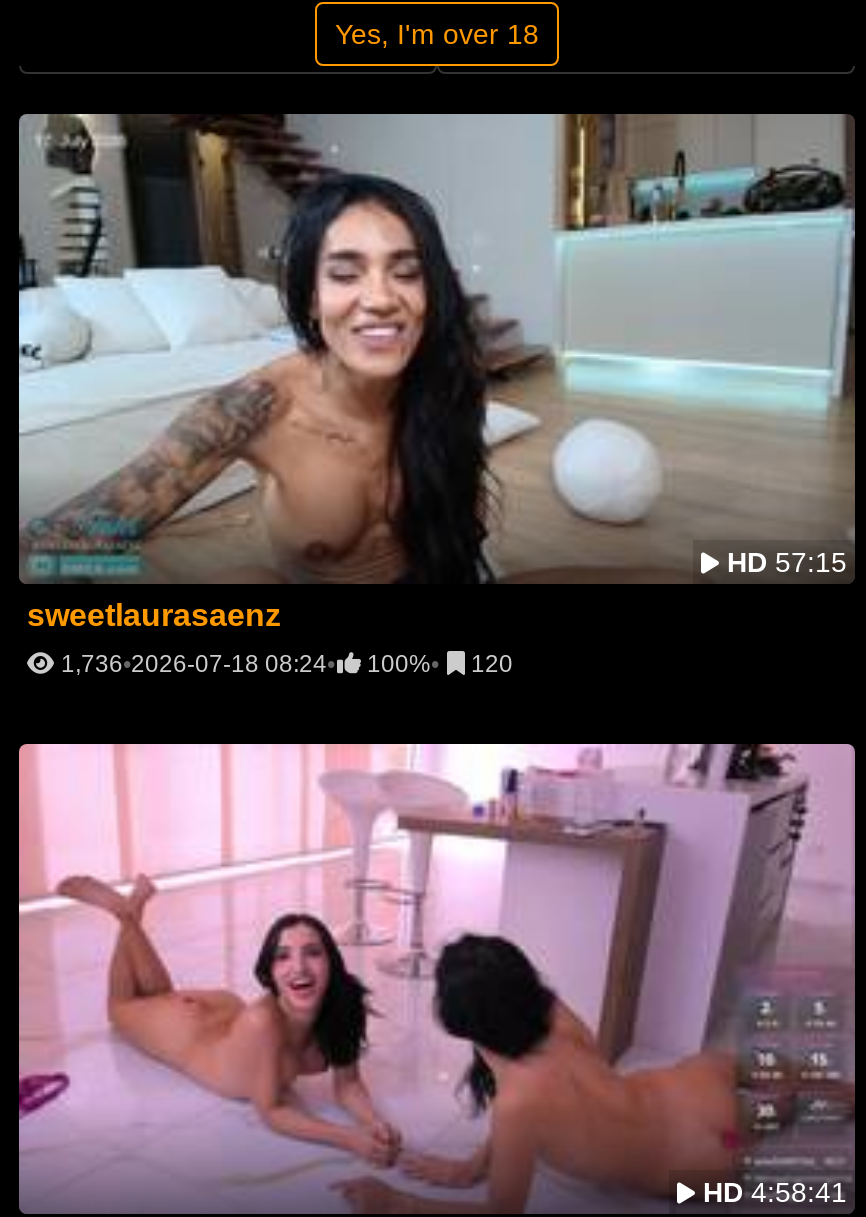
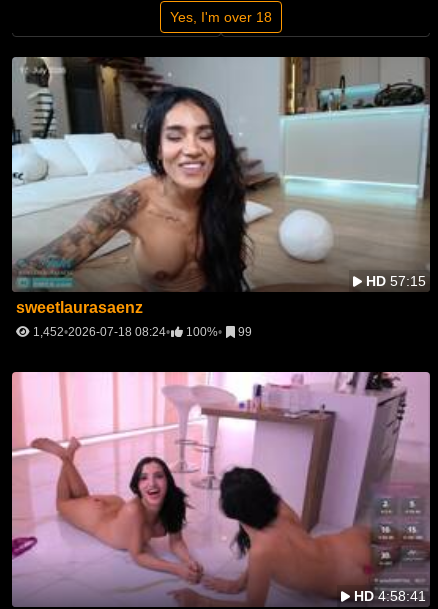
[55,650,327,678] 1,736 2026-07-18 08:24 -> [30,325,166,339] 1,452 2026-07-18 08:24
[471,650,513,678] 120 -> [238,325,252,339] 99

